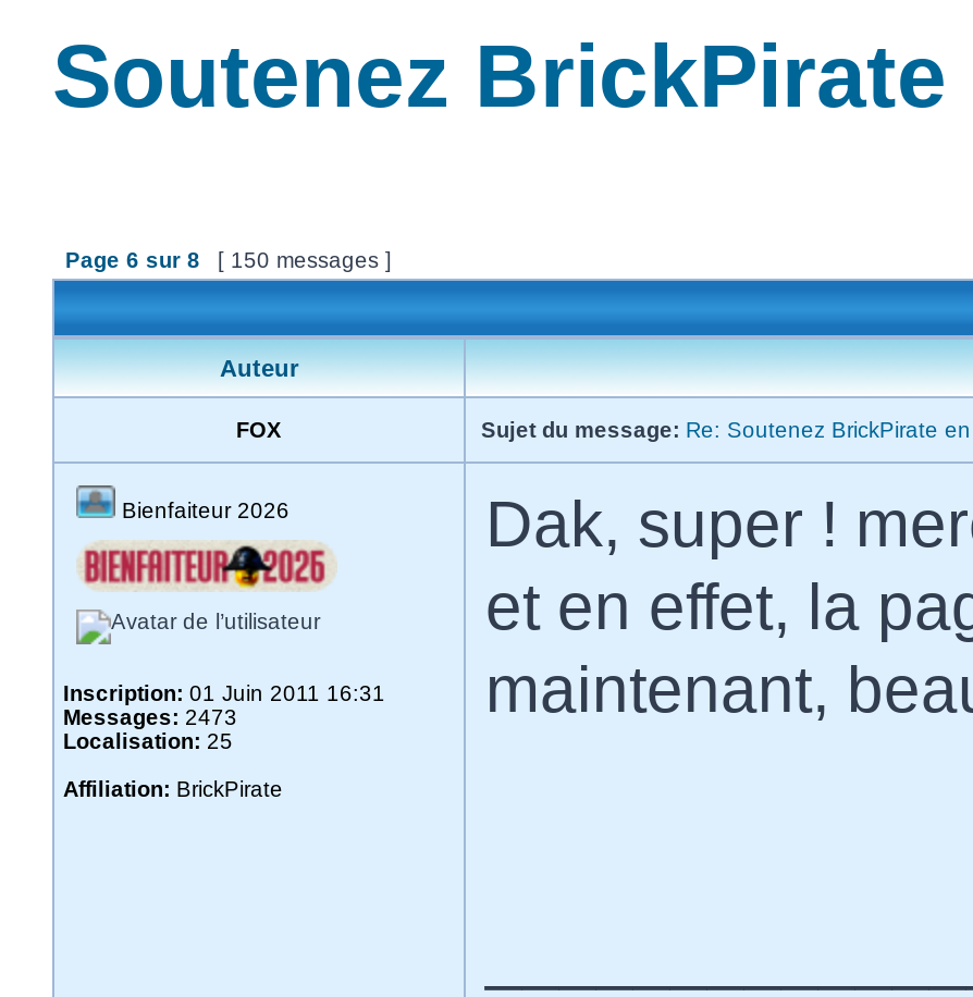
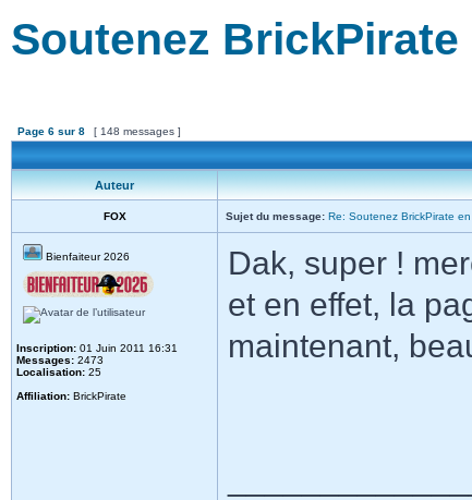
[59,248,398,272] Page 6 sur 8 [ 150 messages ] -> [14,125,184,137] Page 6 sur 8 [ 148 messages ]

